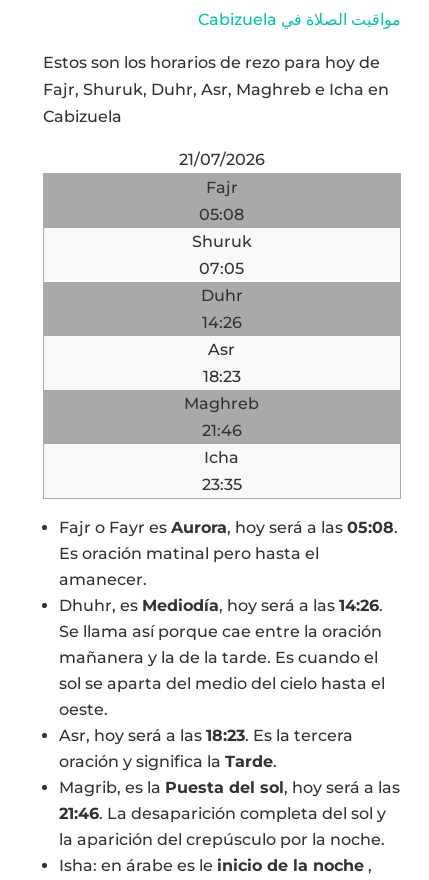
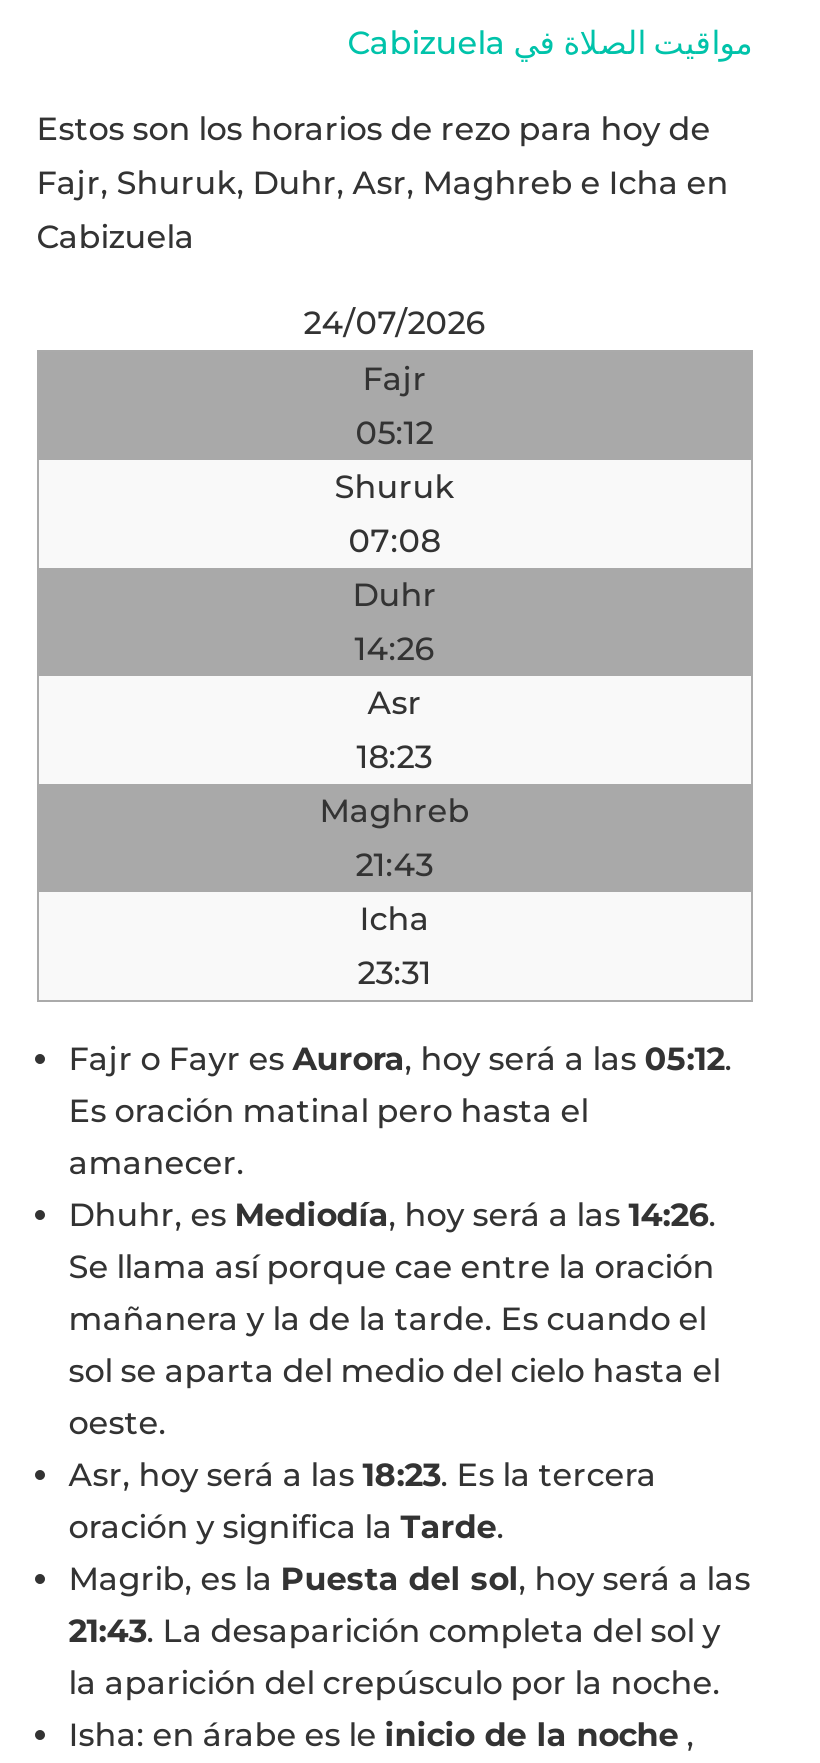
[179,150,265,169] 21/07/2026 -> [304,304,486,342] 24/07/2026
[199,205,244,224] 05:08 -> [356,414,434,452] 05:12
[199,259,244,278] 07:05 -> [349,522,441,560] 07:08
[202,421,242,440] 21:46 -> [356,846,434,884] 21:43
[202,475,242,494] 23:35 -> [358,954,432,992] 23:31
[59,518,398,537] Fajr o Fayr es Aurora, hoy será a las 05:08. -> [69,1040,733,1078] Fajr o Fayr es Aurora, hoy será a las 05:12.
[59,804,386,823] 21:46. La desaparición completa del sol y -> [69,1612,721,1650] 21:43. La desaparición completa del sol y

